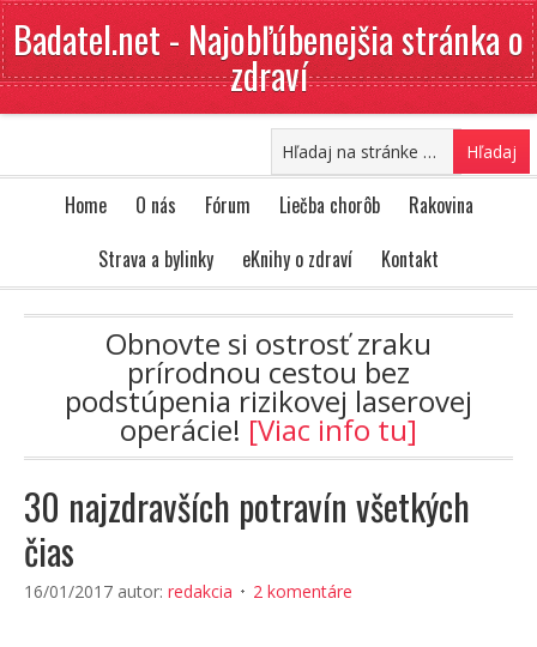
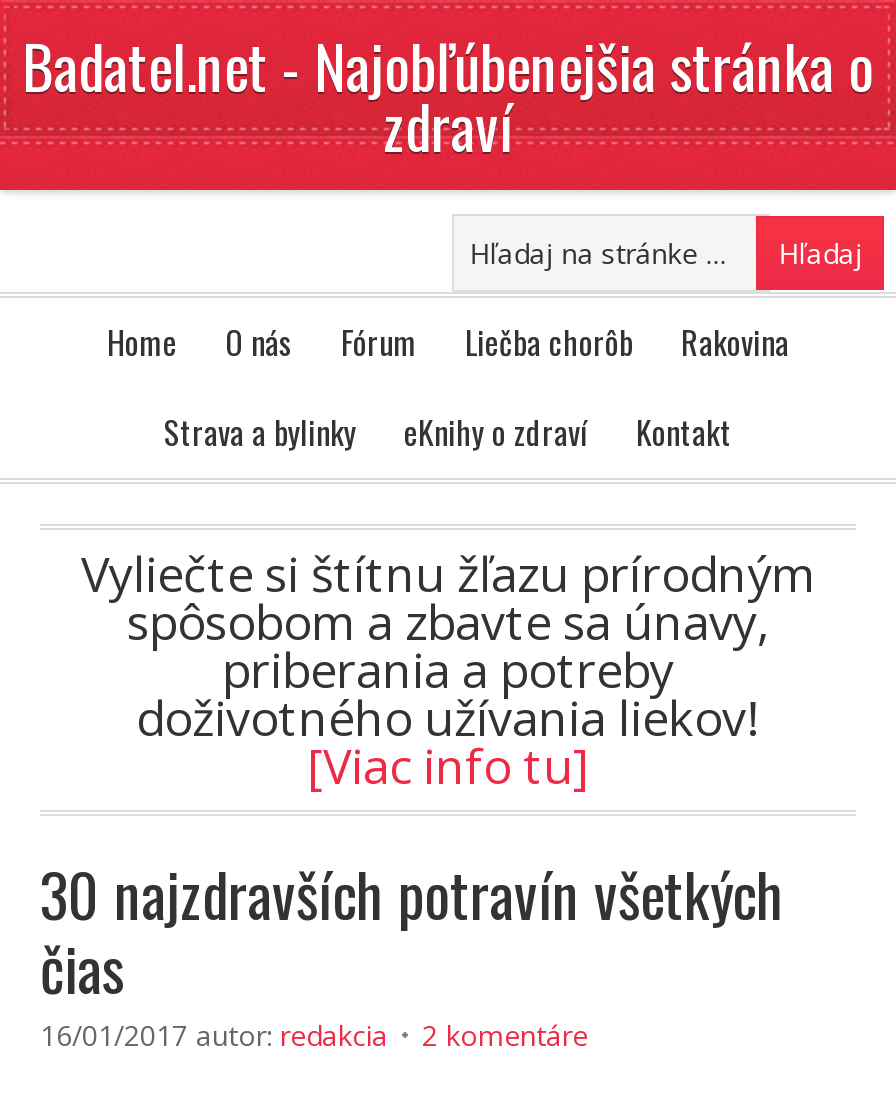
[65,323,472,449] Obnovte si ostrosť zraku | prírodnou cestou bez | podstúpenia rizikovej laserovej | operácie! [Viac info tu] -> [81,540,815,798] Vyliečte si štítnu žľazu prírodným | spôsobom a zbavte sa únavy, | priberania a potreby | doživotného užívania liekov! | [Viac info tu]

